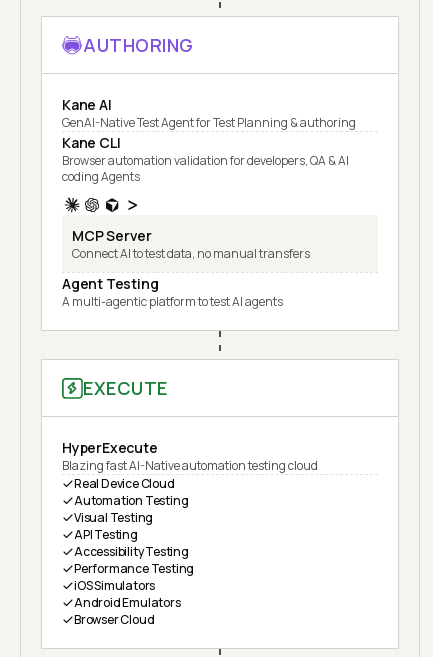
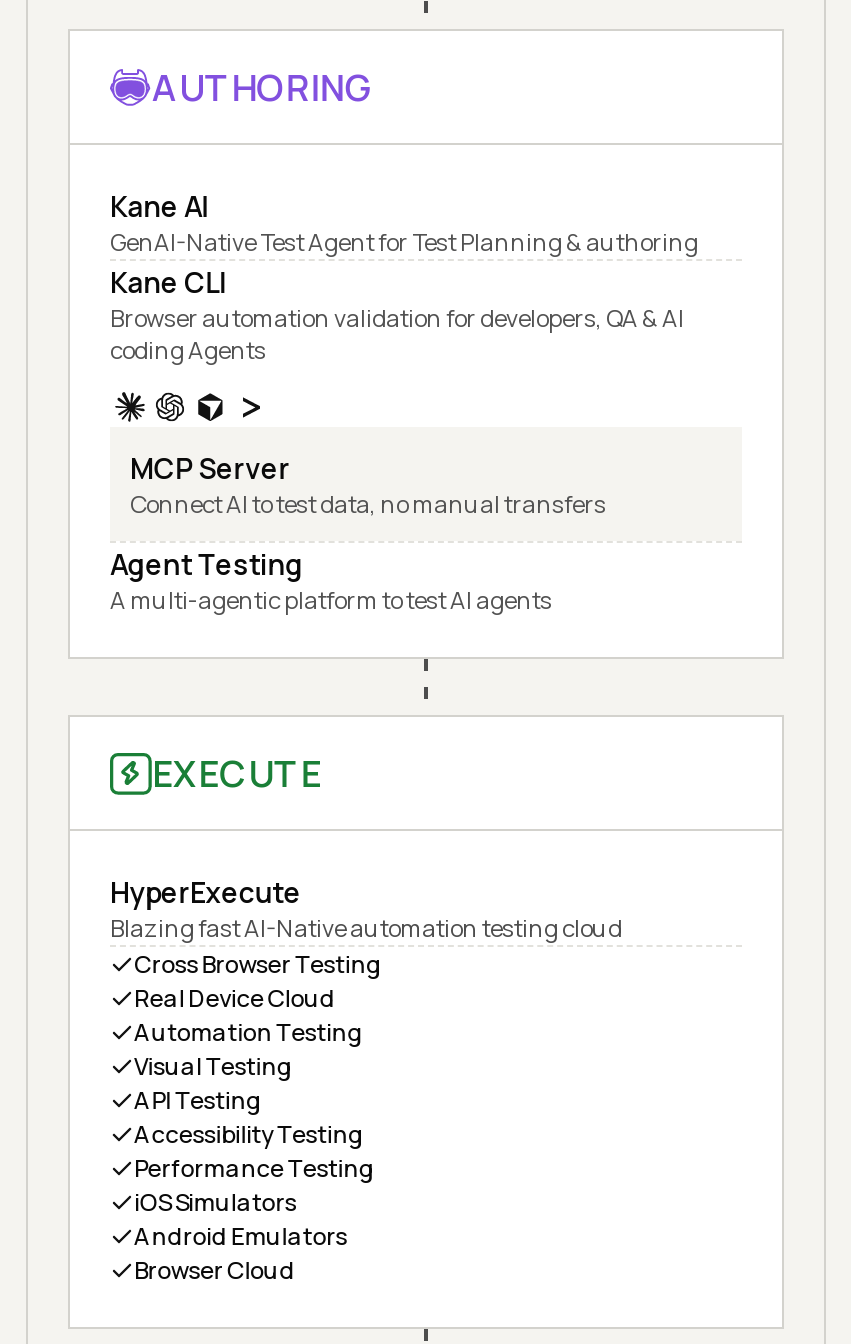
none -> [134,947,382,981] Cross Browser Testing

